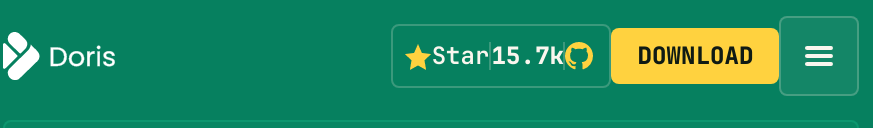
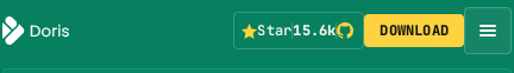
[432,40,564,72] Star15.7k -> [257,21,336,40] Star15.6k

